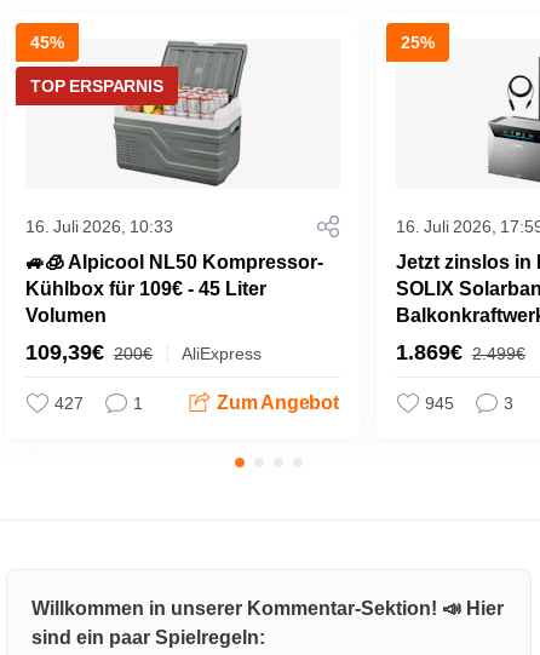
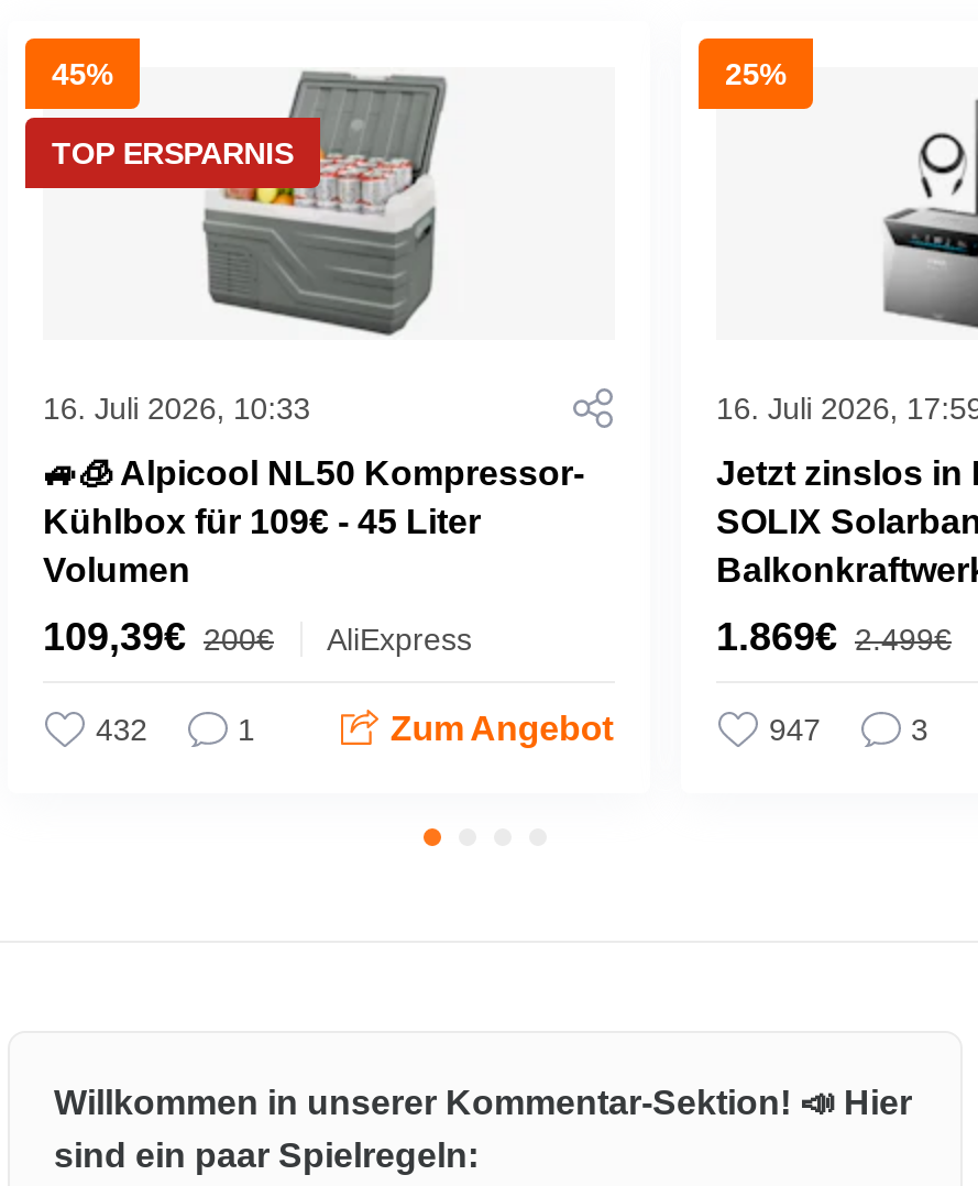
[54,393,83,413] 427 -> [96,712,147,747] 432
[425,393,453,413] 945 -> [769,712,821,747] 947

